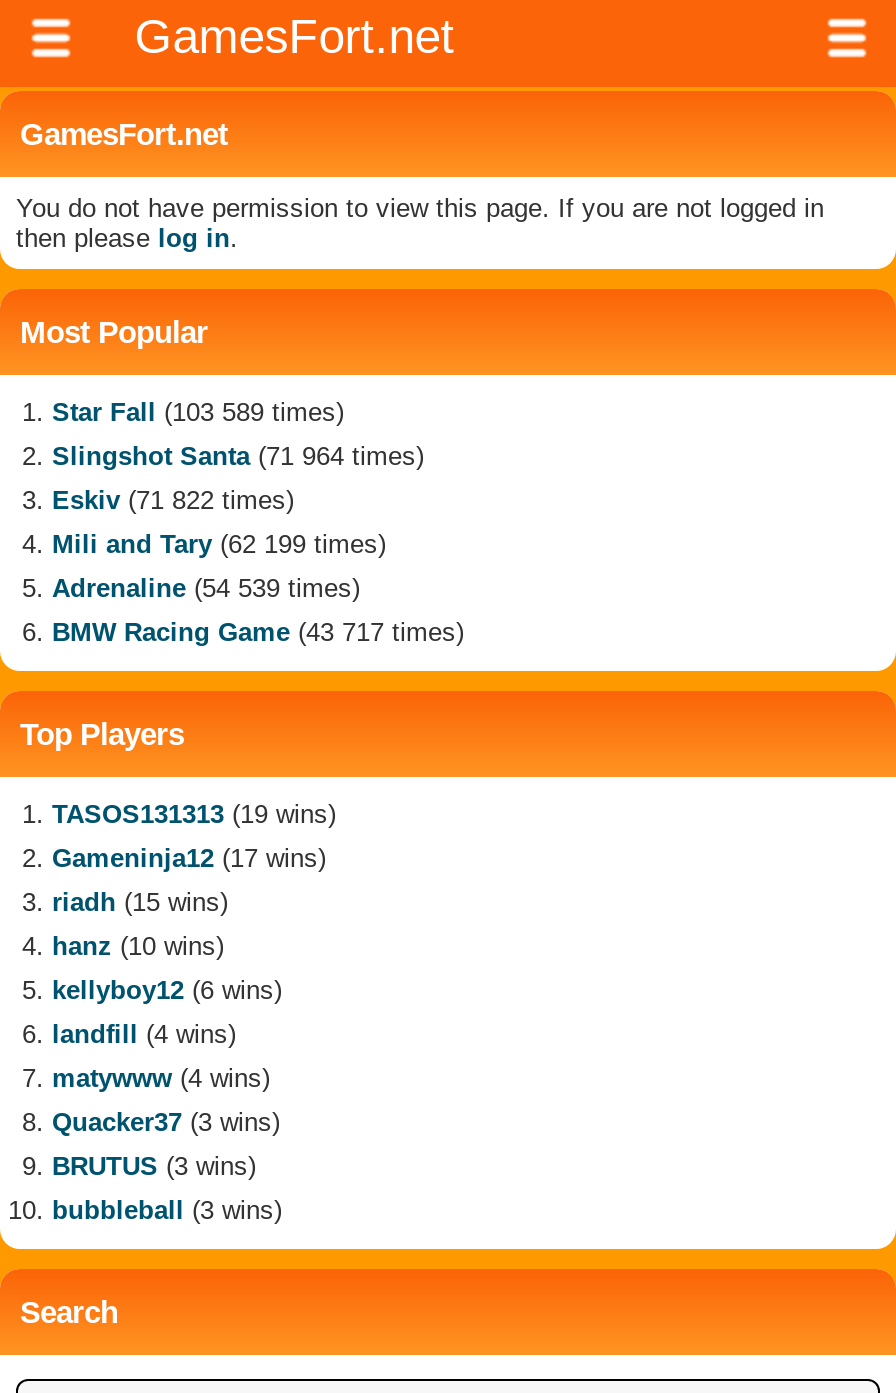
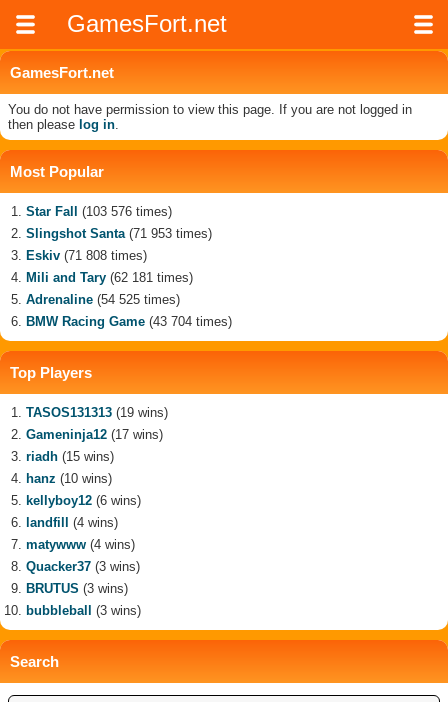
[52,397,344,427] Star Fall (103 589 times) -> [26,204,172,219] Star Fall (103 576 times)
[52,441,424,471] Slingshot Santa (71 964 times) -> [26,226,212,241] Slingshot Santa (71 953 times)
[52,485,294,515] Eskiv (71 822 times) -> [26,248,147,263] Eskiv (71 808 times)
[52,529,386,559] Mili and Tary (62 199 times) -> [26,270,193,285] Mili and Tary (62 181 times)
[52,573,360,603] Adrenaline (54 539 times) -> [26,292,180,307] Adrenaline (54 525 times)
[52,617,464,647] BMW Racing Game (43 717 times) -> [26,314,232,329] BMW Racing Game (43 704 times)

